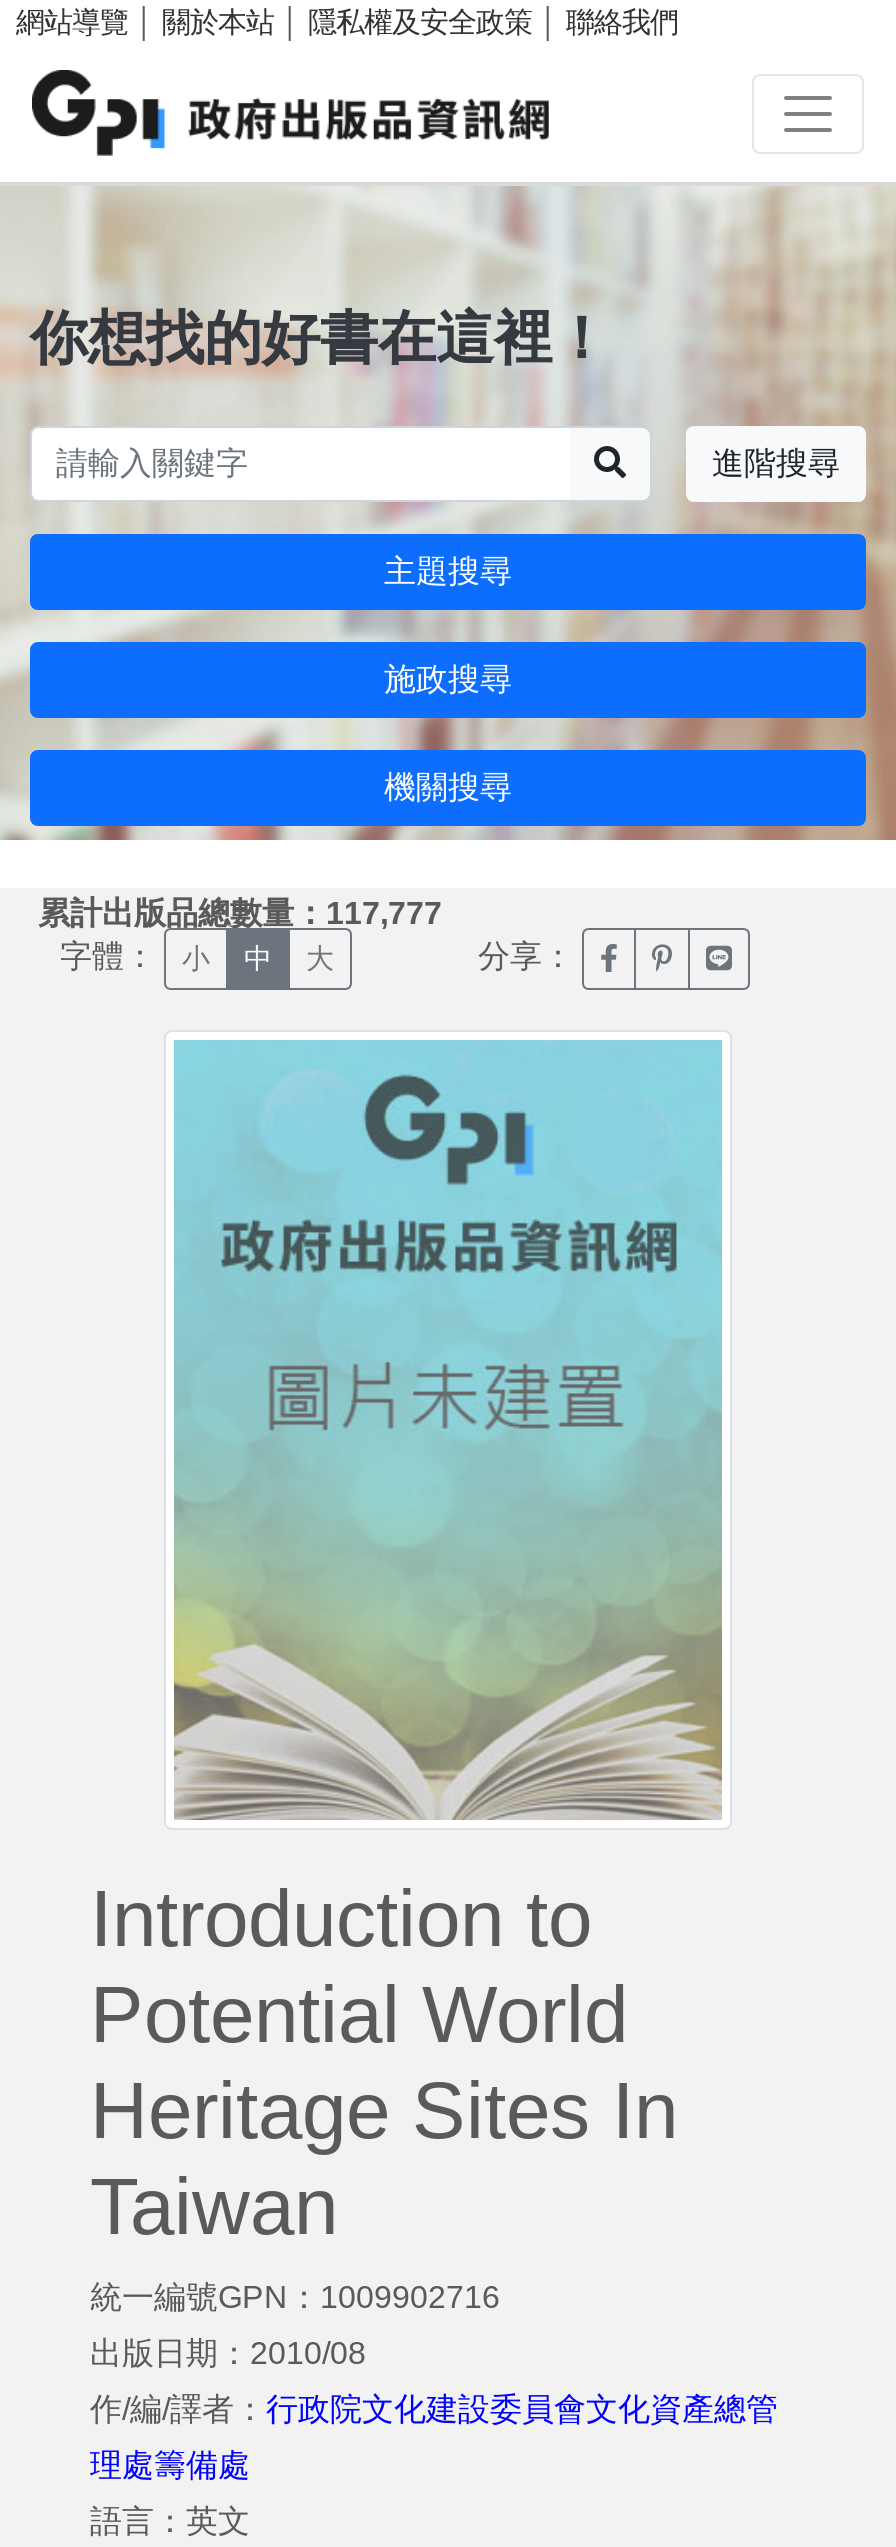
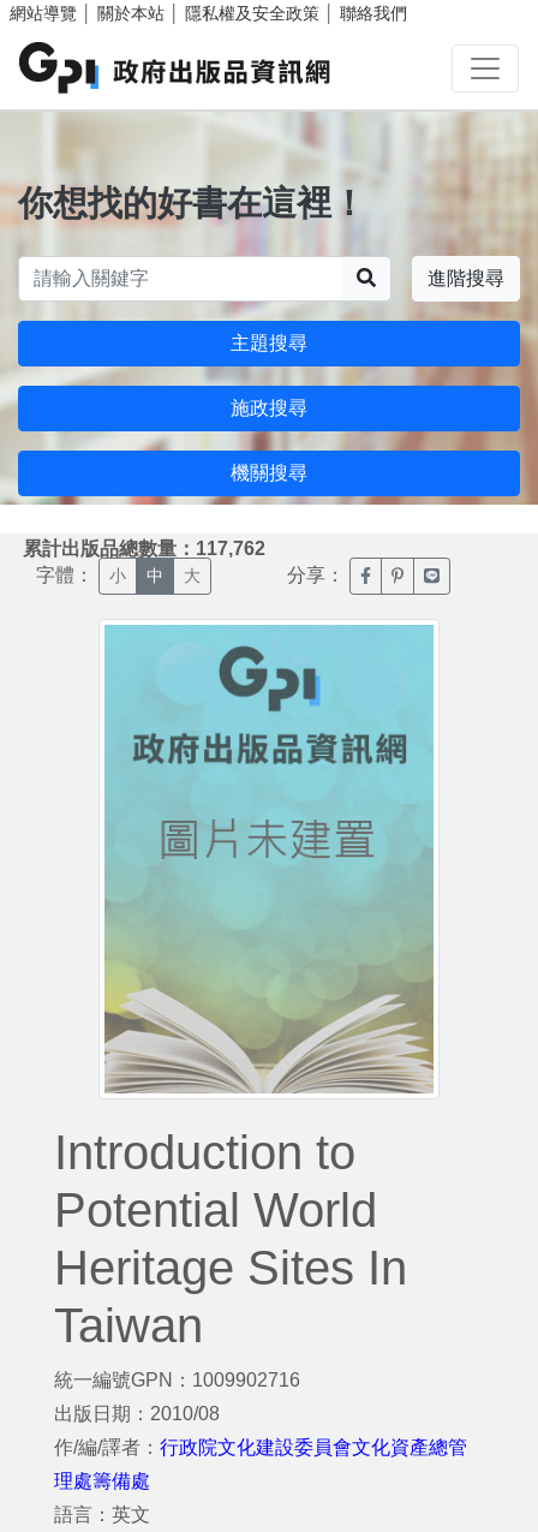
[38,895,442,929] 累計出版品總數量：117,777 -> [23,538,265,558] 累計出版品總數量：117,762

